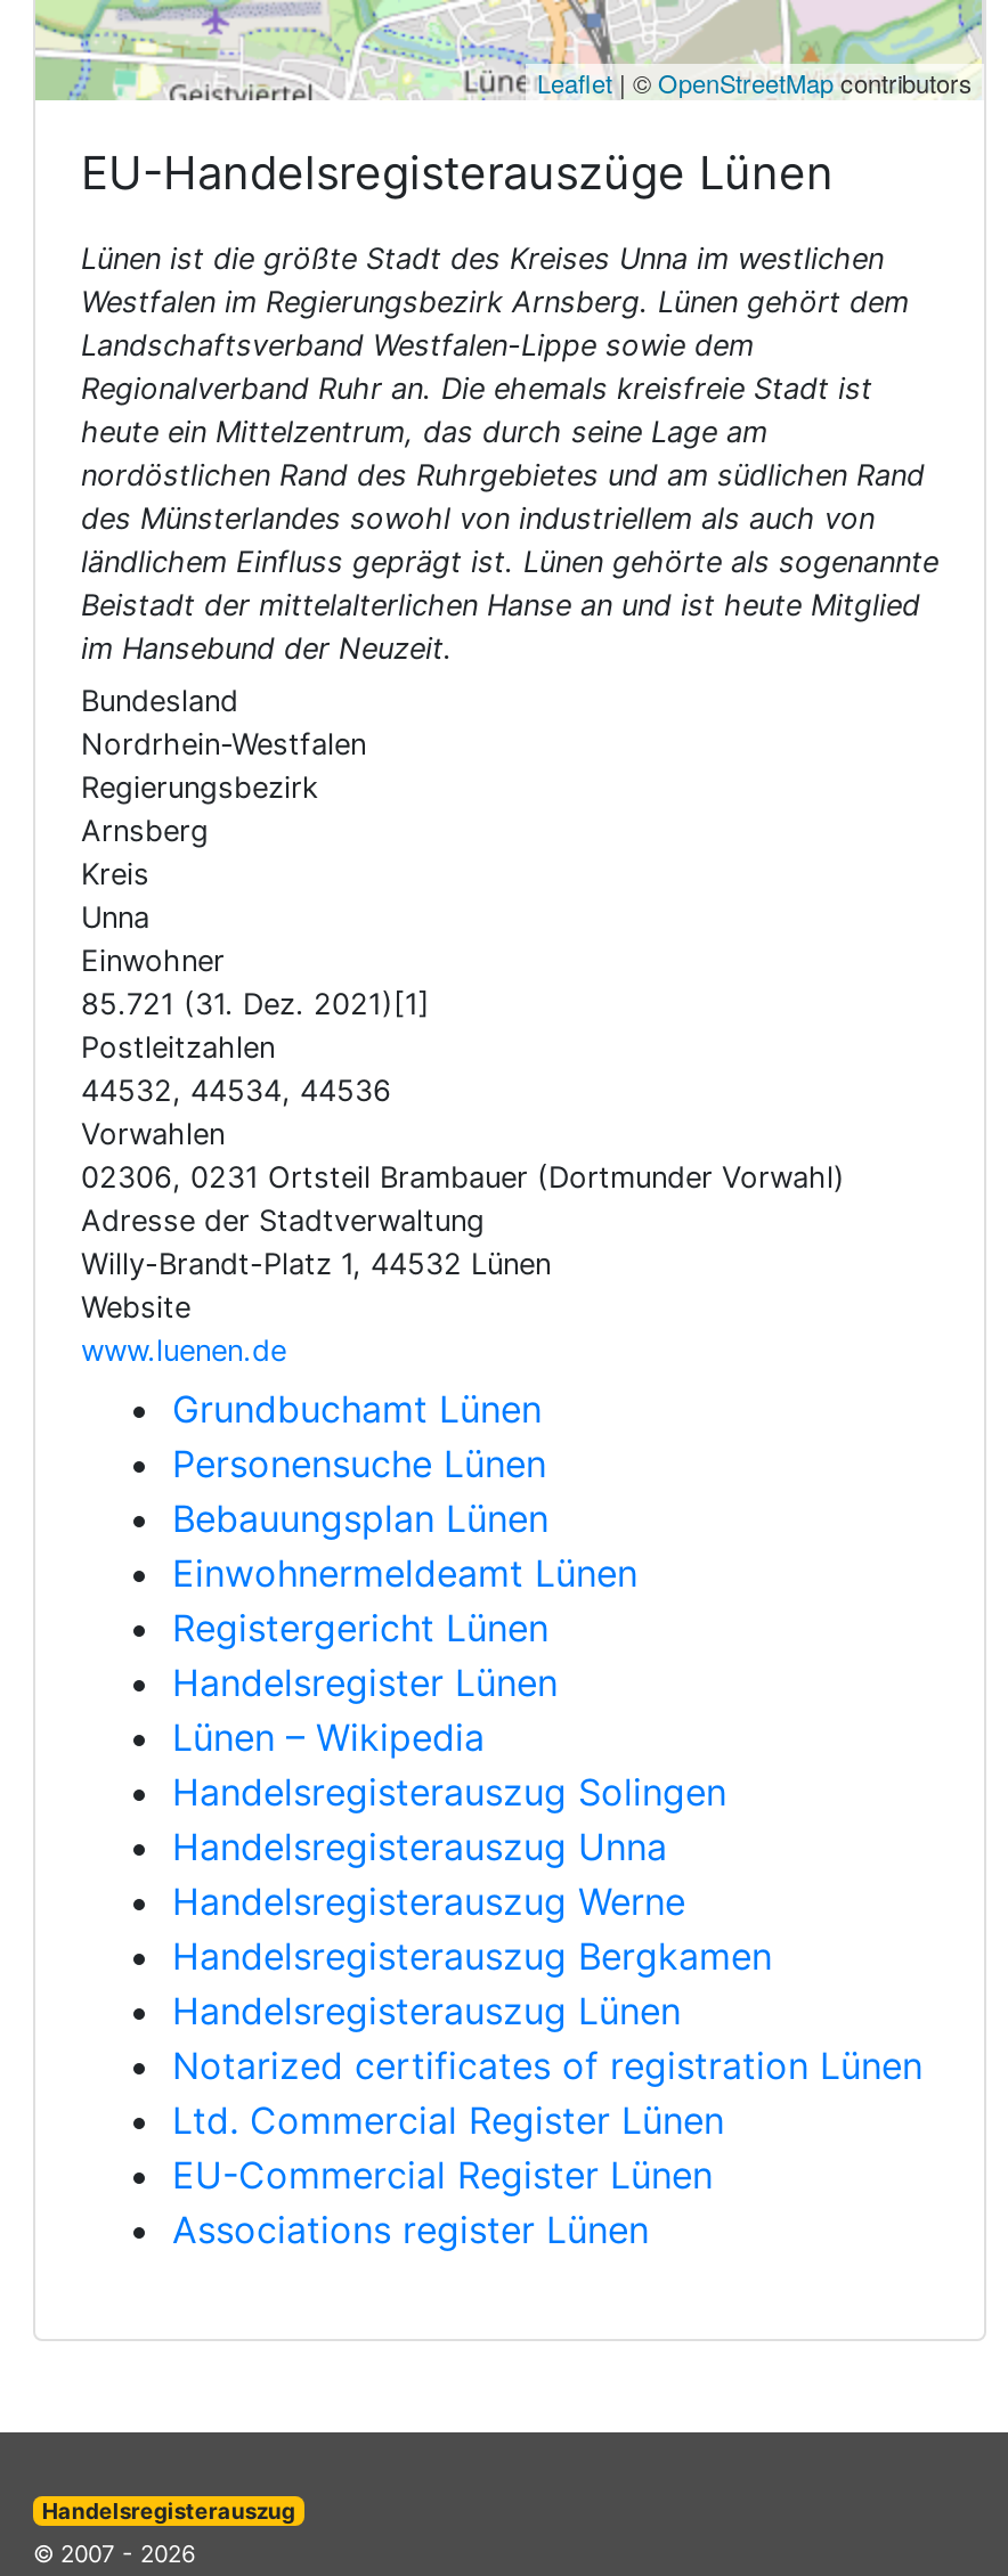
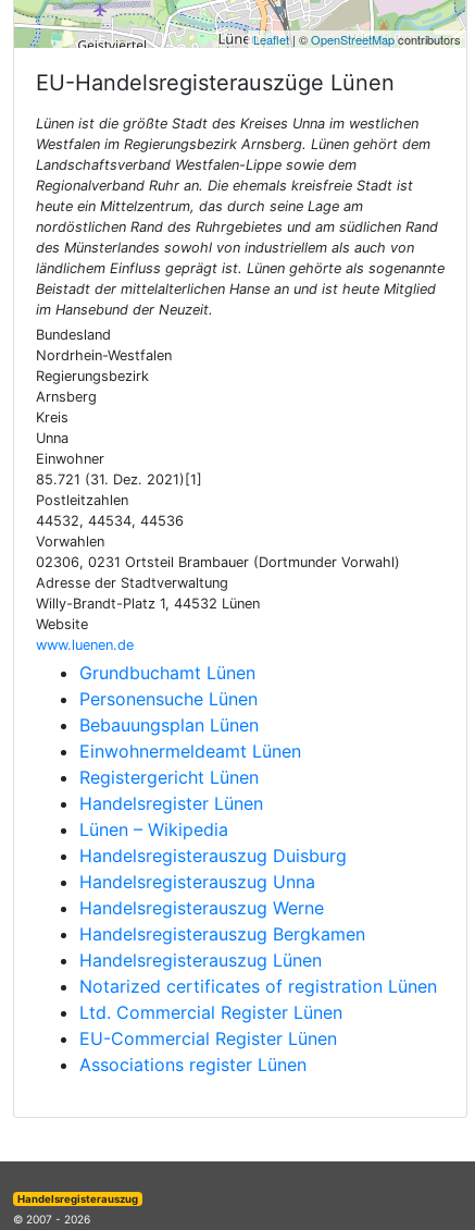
[172,1769,726,1815] Handelsregisterauszug Solingen -> [79,845,347,866] Handelsregisterauszug Duisburg

